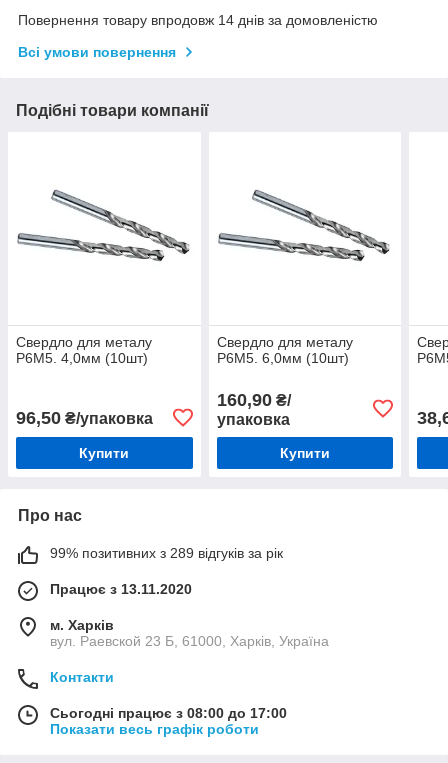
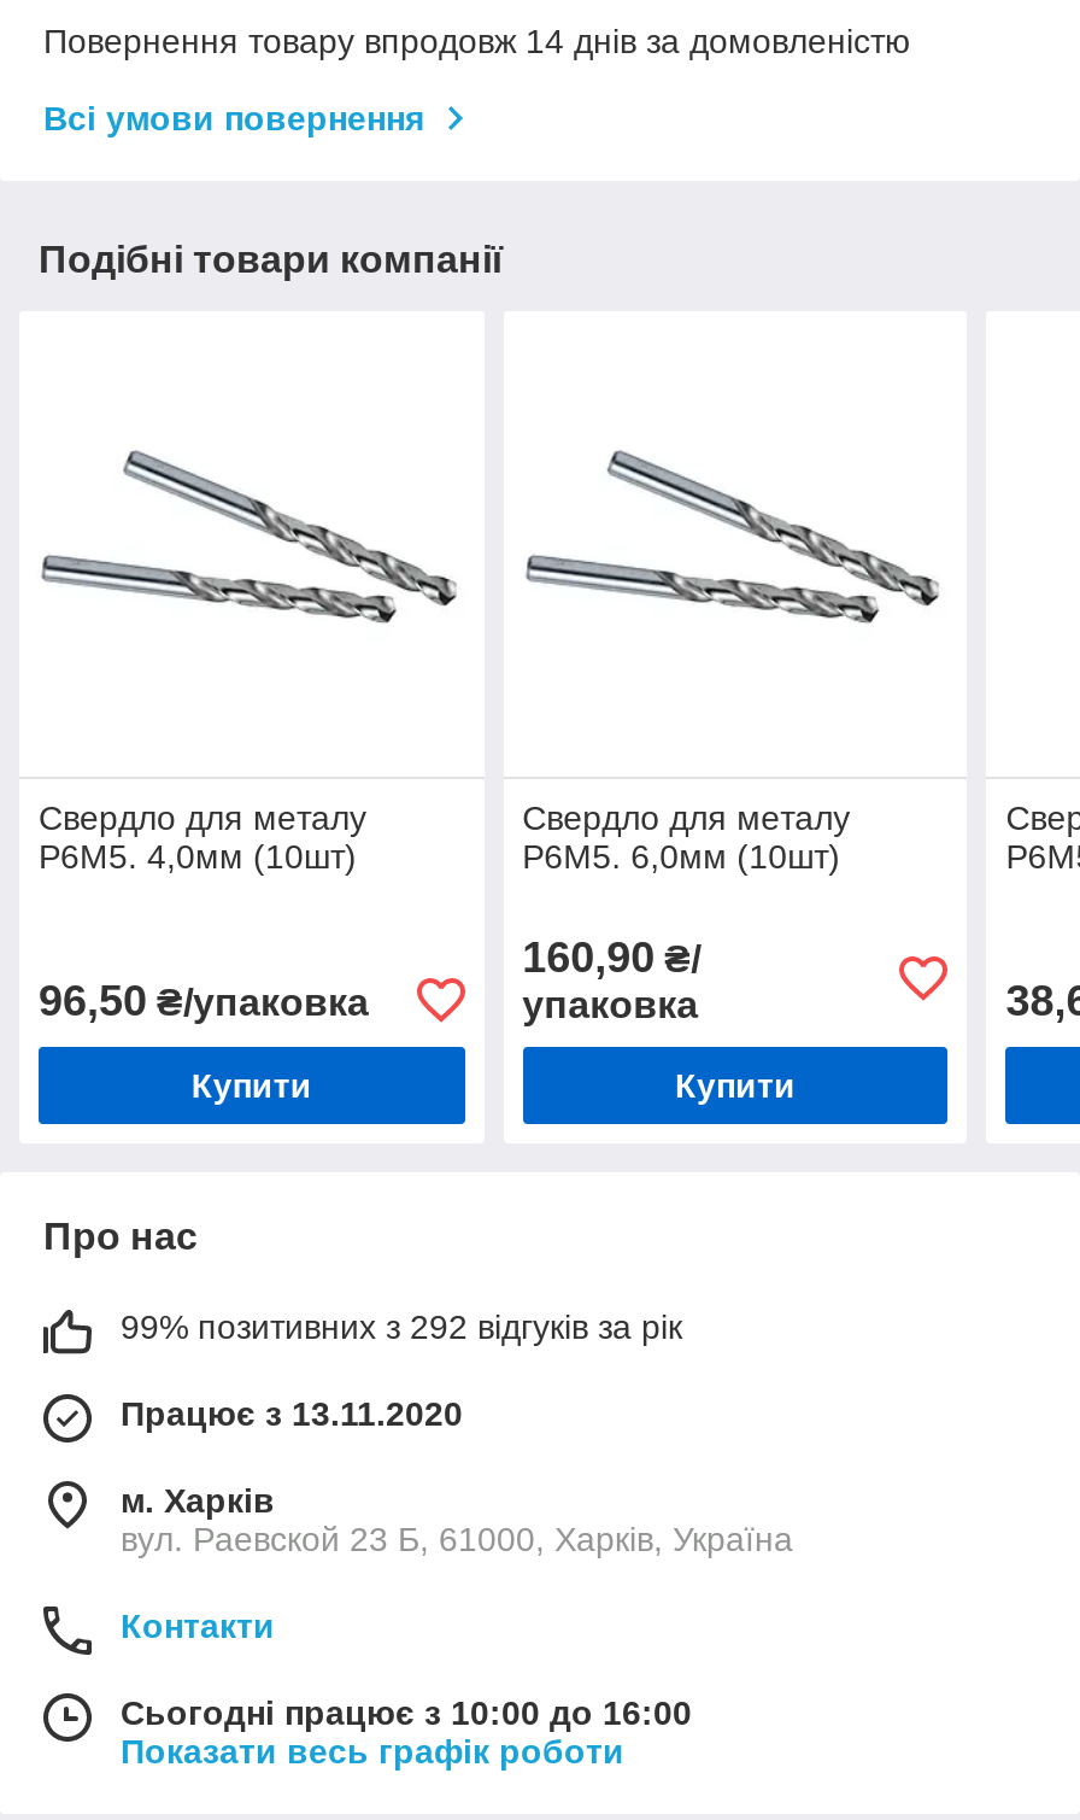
[50,545,283,561] 99% позитивних з 289 відгуків за рік -> [121,1307,682,1346] 99% позитивних з 292 відгуків за рік
[50,705,287,721] Сьогодні працює з 08:00 до 17:00 -> [121,1693,692,1731] Сьогодні працює з 10:00 до 16:00

